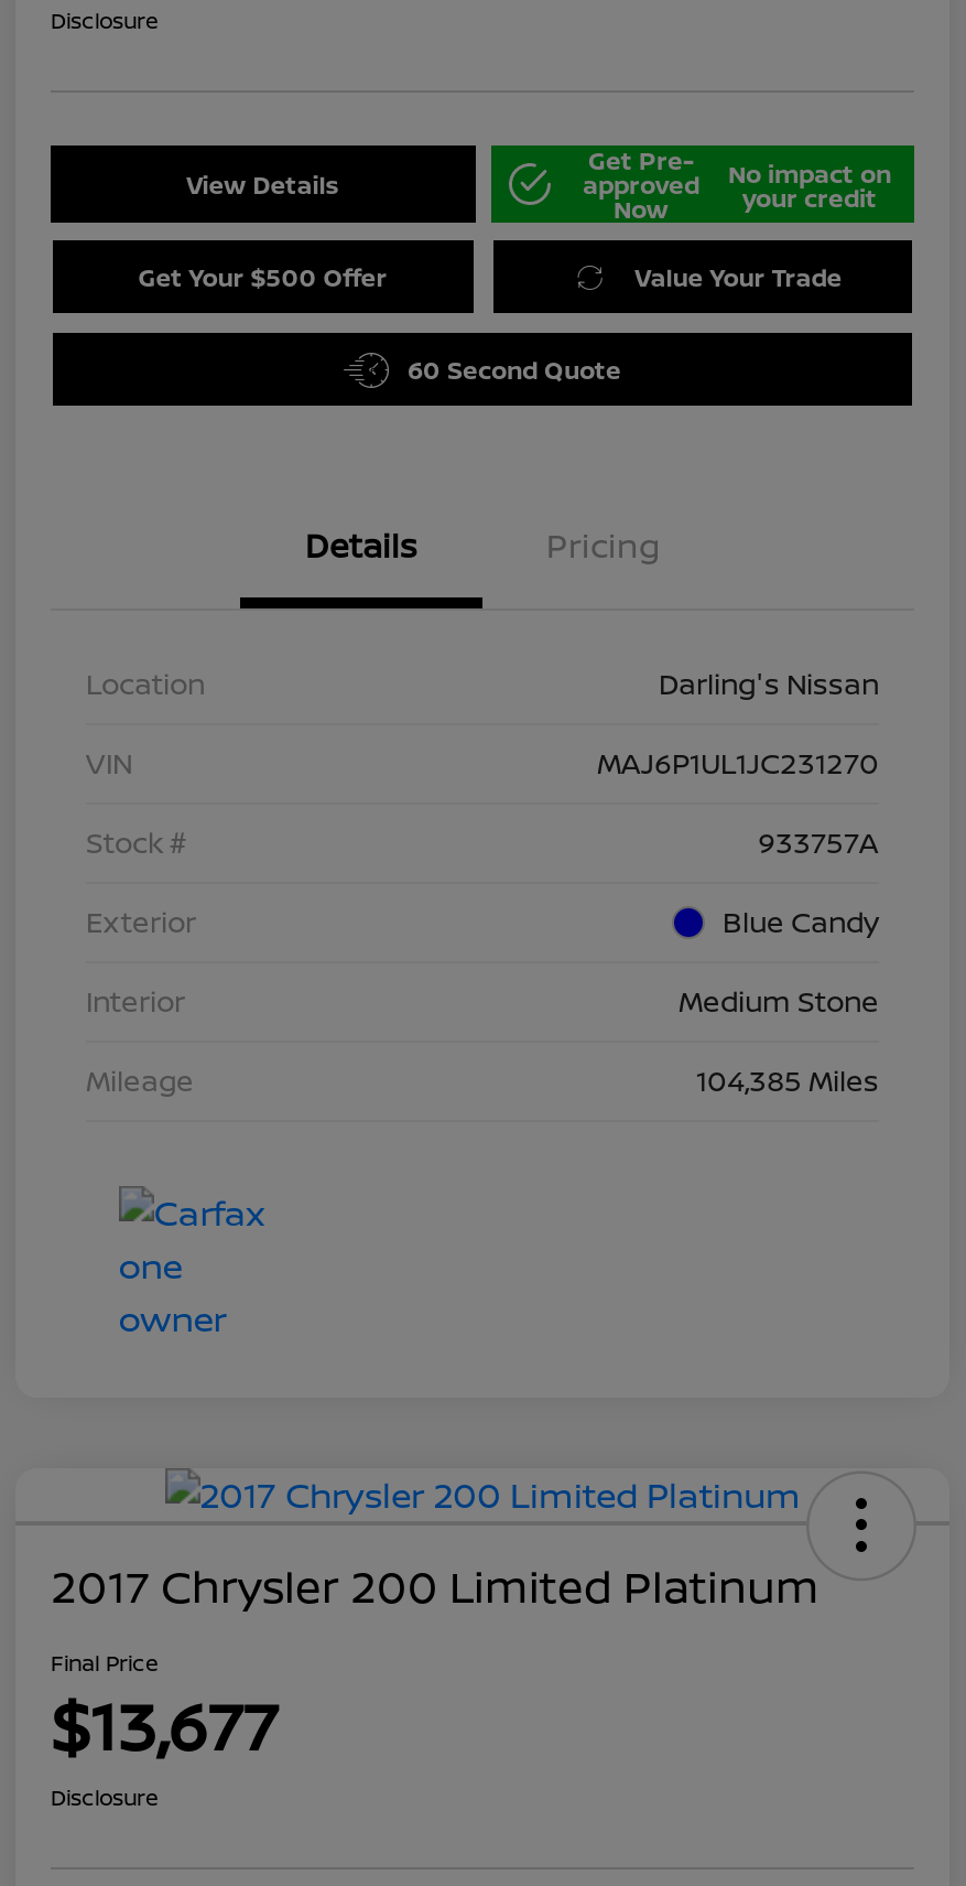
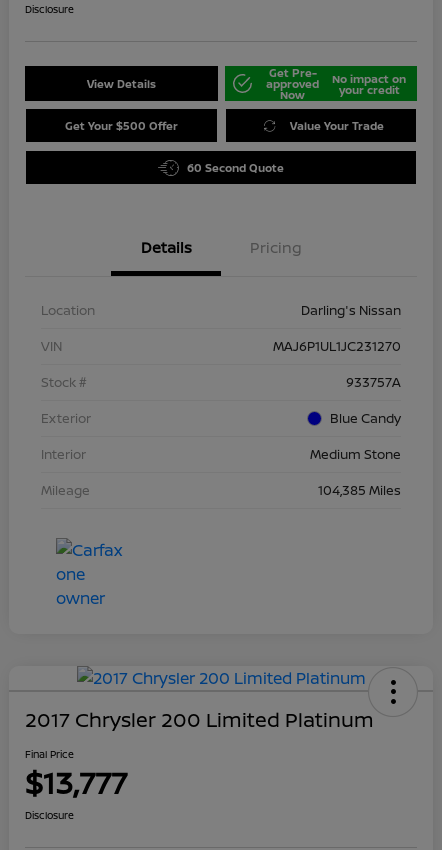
[51,1680,278,1771] $13,677 -> [25,762,127,803] $13,777

